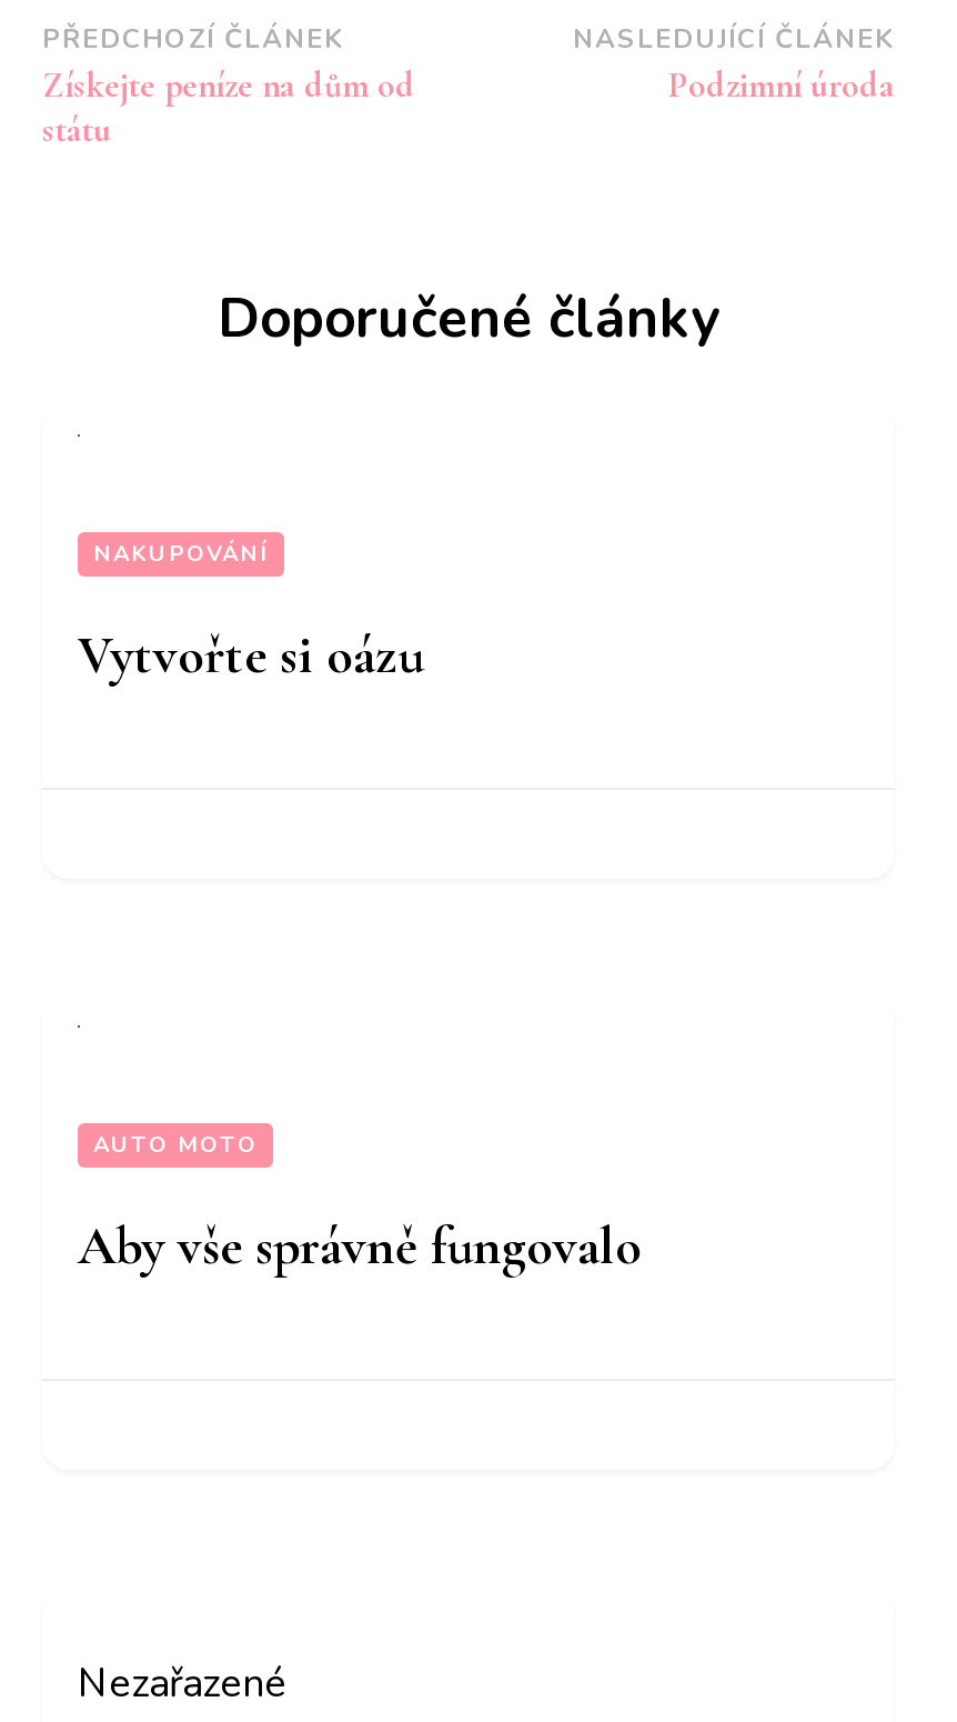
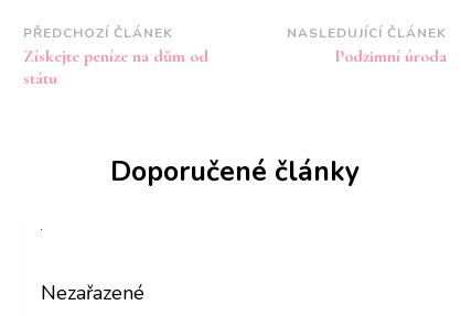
[78,539,424,688] NAKUPOVÁNÍ | Vytvořte si oázu -> none
[78,1131,642,1279] AUTO MOTO | Aby vše správně fungovalo -> none

